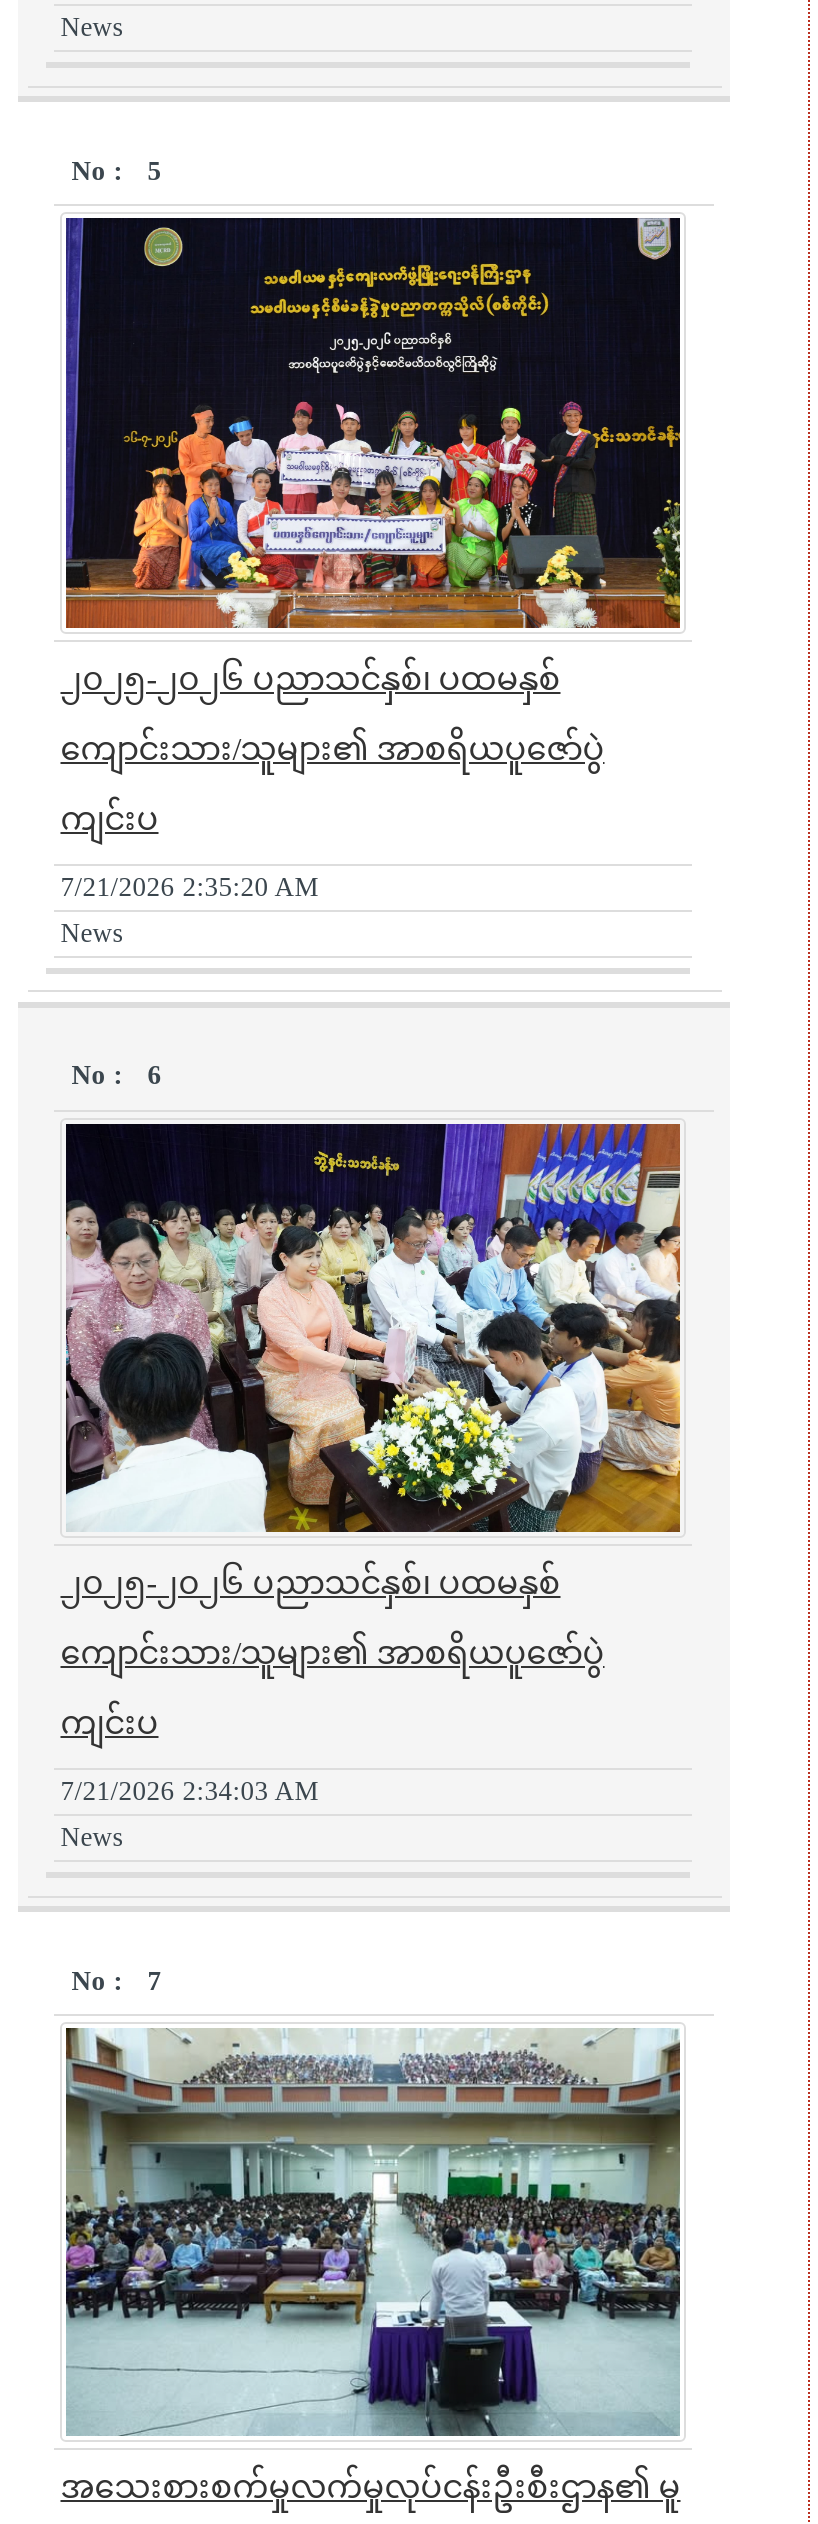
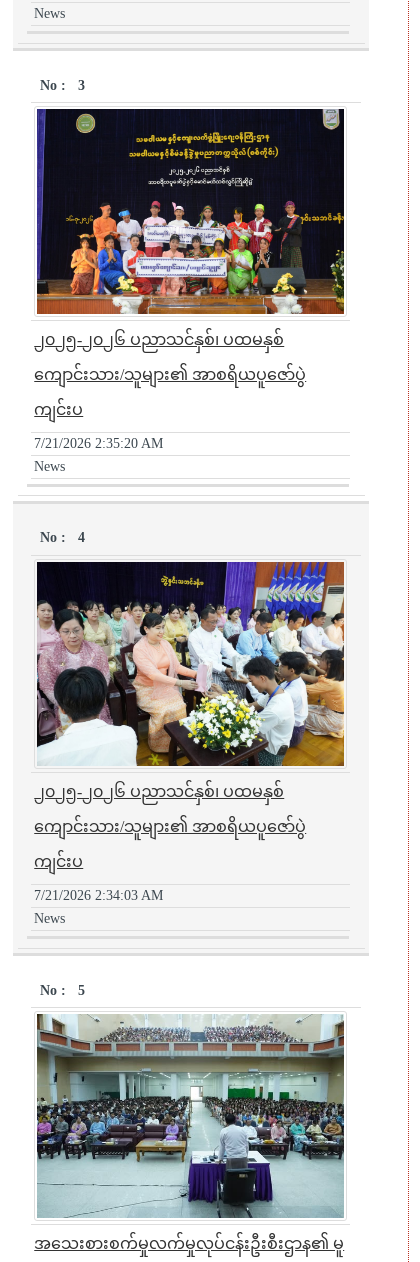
[148,156,162,186] 5 -> [78,78,85,93] 3
[148,1061,162,1091] 6 -> [78,530,85,545] 4
[148,1966,162,1996] 7 -> [78,983,85,998] 5

